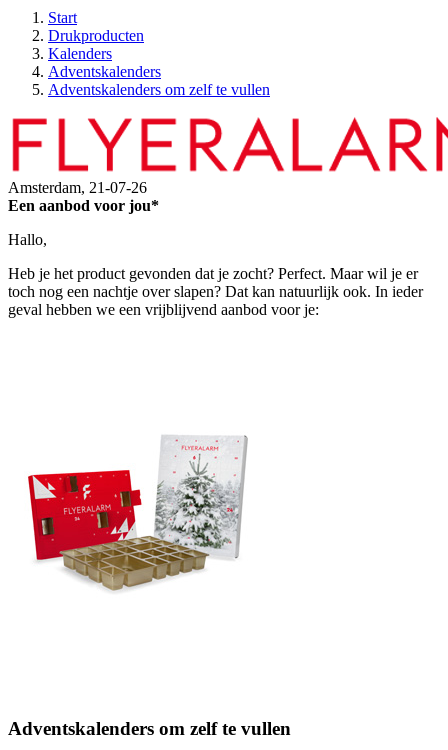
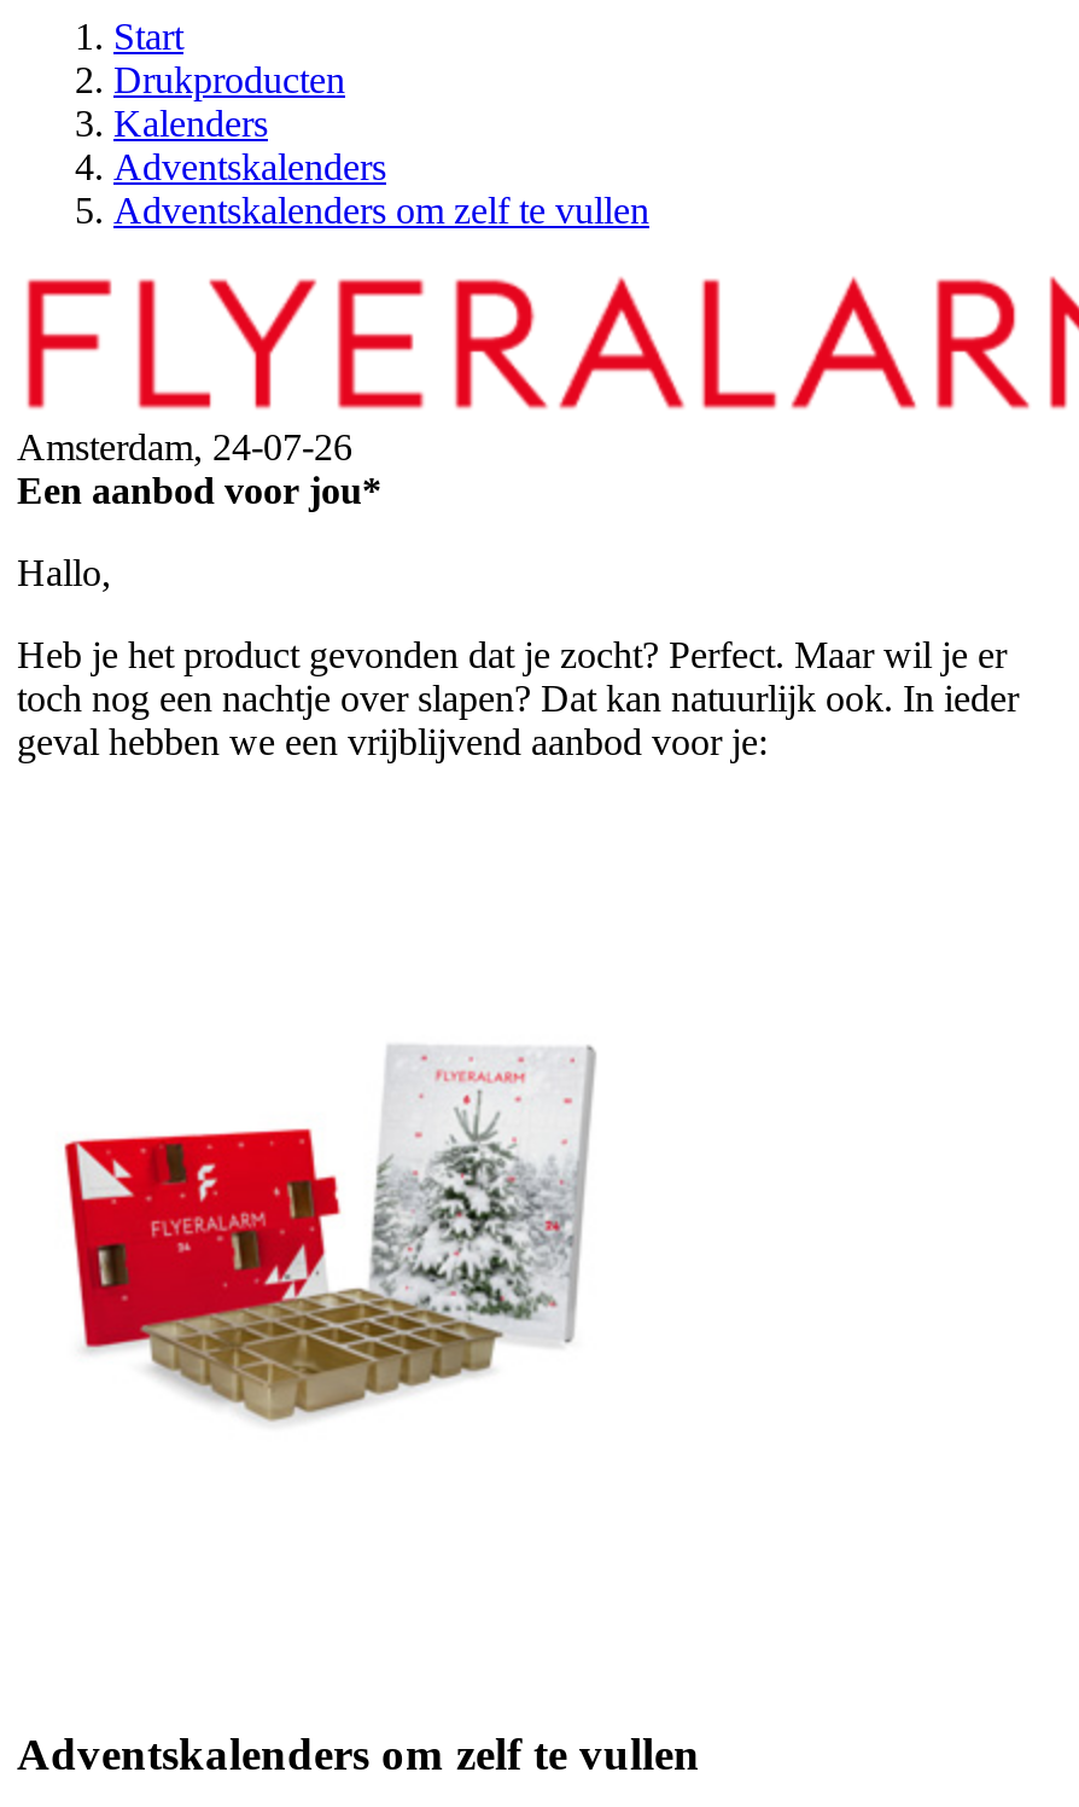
[8,179,147,196] Amsterdam, 21-07-26 -> [17,426,352,467] Amsterdam, 24-07-26

